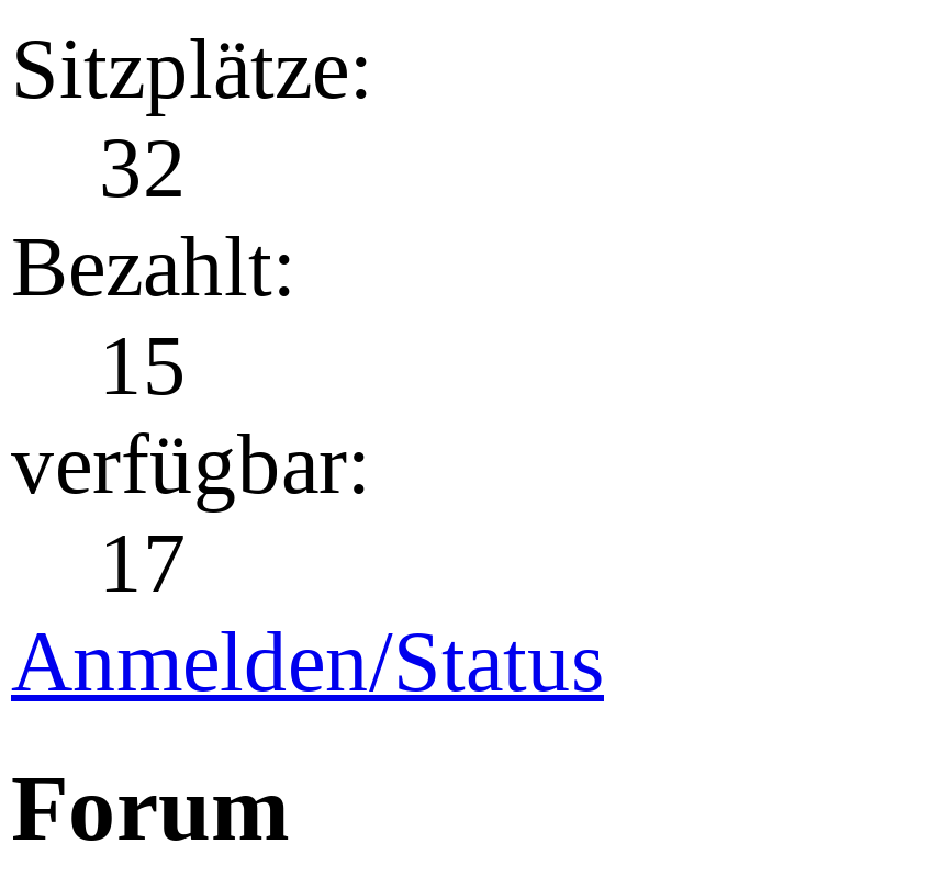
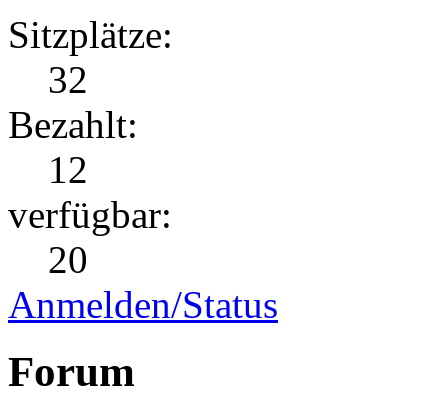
[99,317,187,411] 15 -> [48,148,88,191] 12
[99,515,187,609] 17 -> [48,238,88,281] 20

